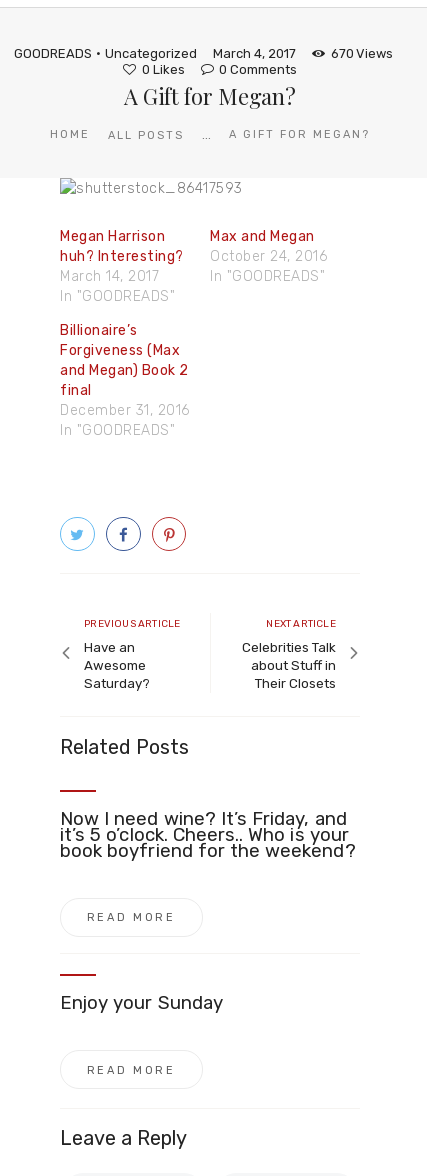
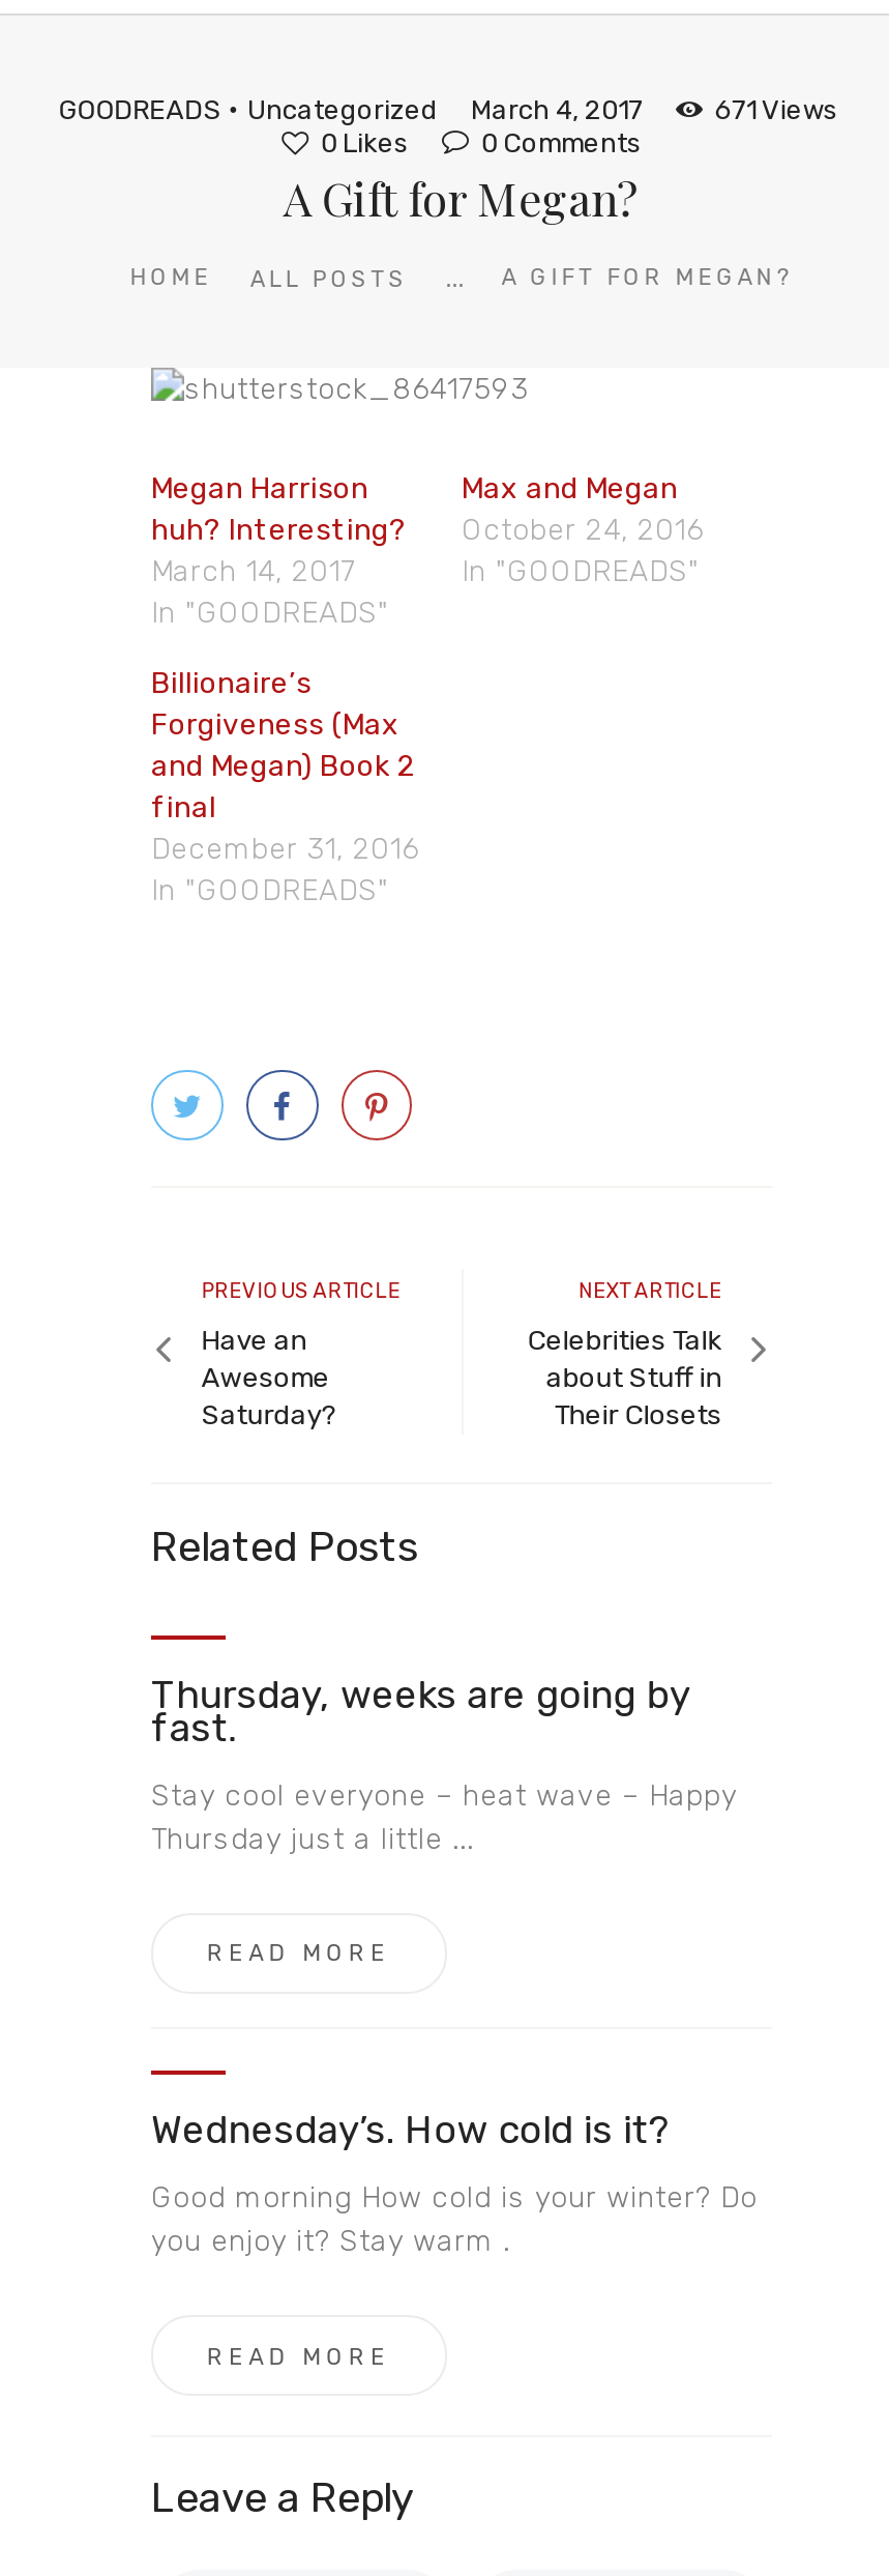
[331,46,393,61] 670 Views -> [715,94,838,125] 671 Views
[60,808,356,862] Now I need wine? It’s Friday, and | it’s 5 o’clock. Cheers.. Who is your | book boyfriend for the weekend? -> [151,1673,737,1857] Thursday, weeks are going by | fast. | Stay cool everyone – heat wave – Happy | Thursday just a little ...
[60,992,223,1014] Enjoy your Sunday -> [151,2109,758,2260] Wednesday’s. How cold is it? | Good morning How cold is your winter? Do | you enjoy it? Stay warm .

